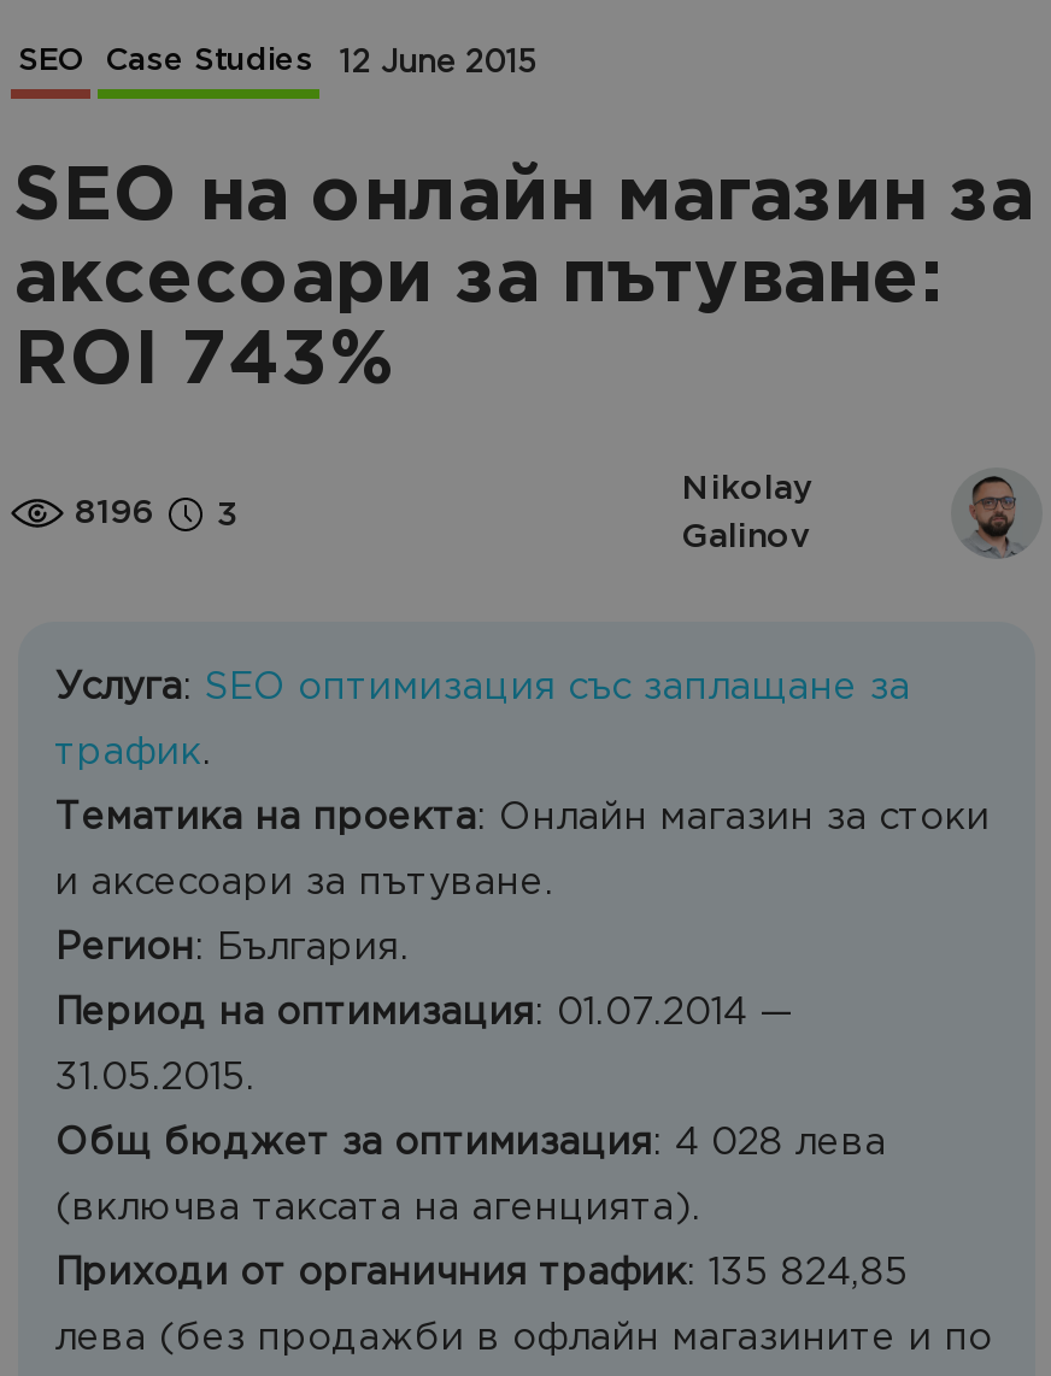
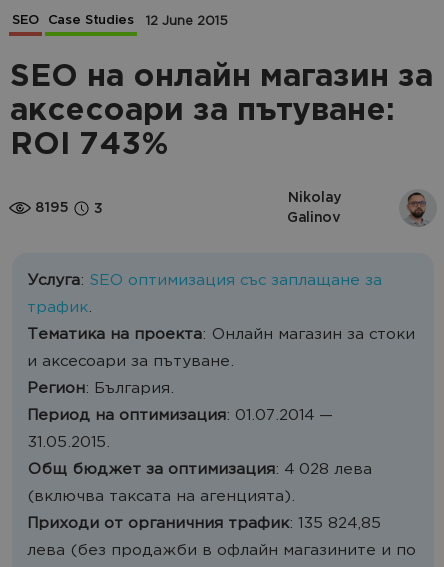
[74,496,235,529] 8196 3 -> [35,201,102,214] 8195 3

